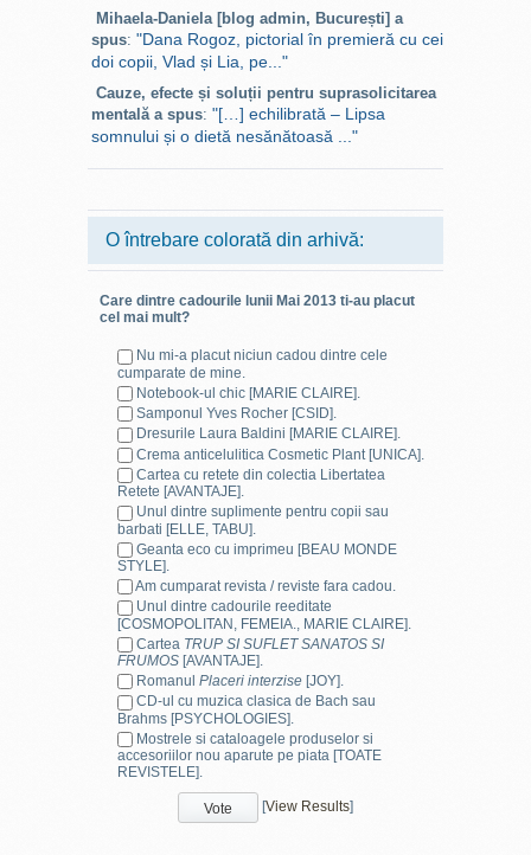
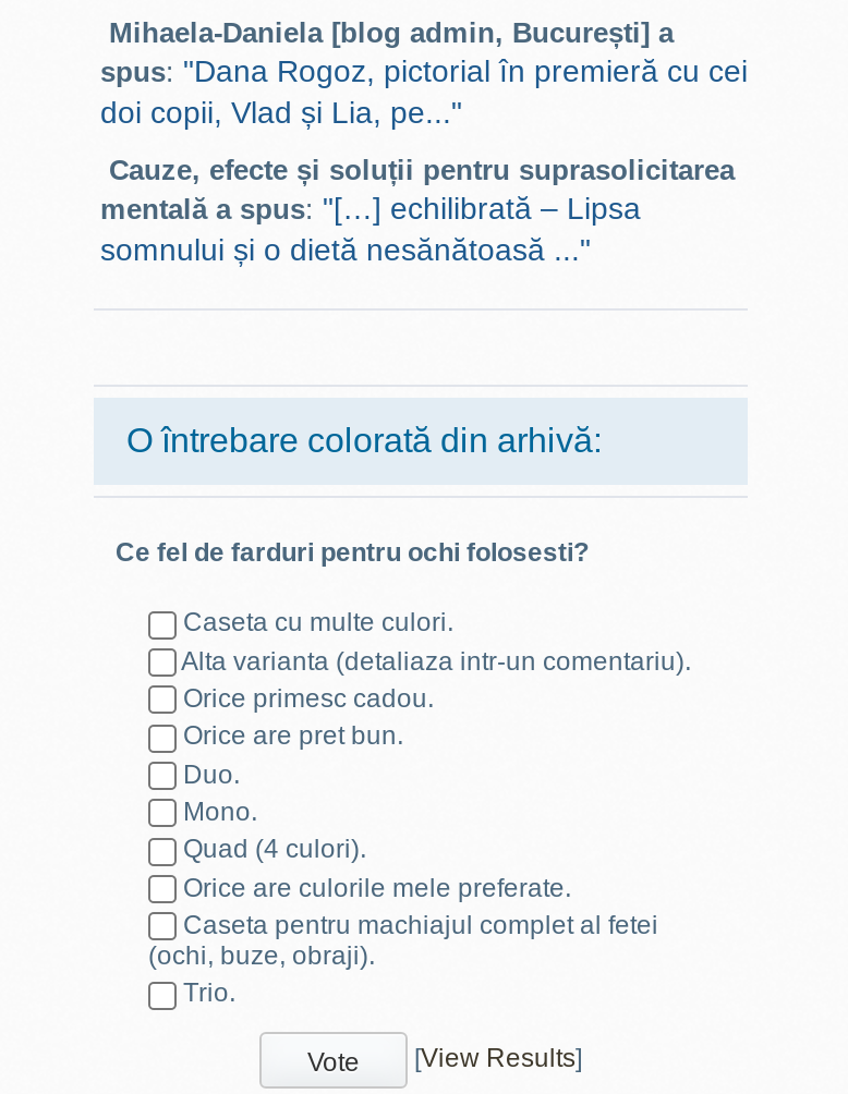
[100,293,415,326] Care dintre cadourile lunii Mai 2013 ti-au placut | cel mai mult? -> [116,538,589,568] Ce fel de farduri pentru ochi folosesti?
[117,347,424,780] Nu mi-a placut niciun cadou dintre cele | cumparate de mine. | Notebook-ul chic [MARIE CLAIRE]. | Samponul Yves Rocher [CSID]. | Dresurile Laura Baldini [MARIE CLAIRE]. | Crema anticelulitica Cosmetic Plant [UNICA]. | Cartea cu retete din colectia Libertatea | Retete [AVANTAJE]. | Unul dintre suplimente pentru copii sau | barbati [ELLE, TABU]. | Geanta eco cu imprimeu [BEAU MONDE | STYLE]. | Am cumparat revista / reviste fara cadou. | Unul dintre cadourile reeditate | [COSMOPOLITAN, FEMEIA., MARIE CLAIRE]. | Cartea TRUP SI SUFLET SANATOS SI | FRUMOS [AVANTAJE]. | Romanul Placeri interzise [JOY]. | CD-ul cu muzica clasica de Bach sau | Brahms [PSYCHOLOGIES]. | Mostrele si cataloagele produselor si | accesoriilor nou aparute pe piata [TOATE | REVISTELE]. -> [148,607,691,1008] Caseta cu multe culori. | Alta varianta (detaliaza intr-un comentariu). | Orice primesc cadou. | Orice are pret bun. | Duo. | Mono. | Quad (4 culori). | Orice are culorile mele preferate. | Caseta pentru machiajul complet al fetei | (ochi, buze, obraji). | Trio.

